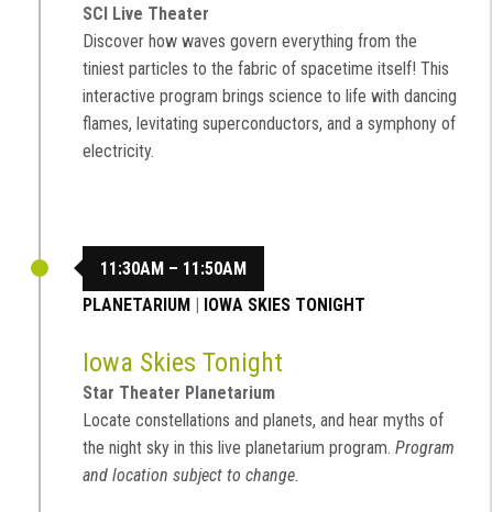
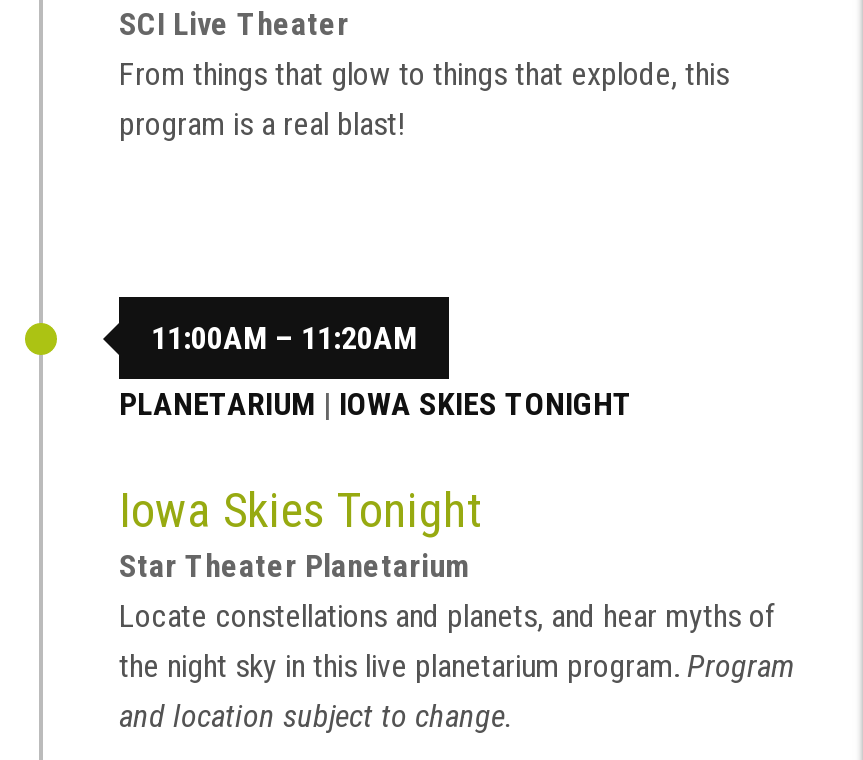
[83,31,457,162] Discover how waves govern everything from the | tiniest particles to the fabric of spacetime itself! This | interactive program brings science to life with dancing | flames, levitating superconductors, and a symphony of | electricity. -> [119,56,729,144] From things that glow to things that explode, this | program is a real blast!
[100,258,247,279] 11:30AM – 11:50AM -> [151,319,417,357] 11:00AM – 11:20AM

